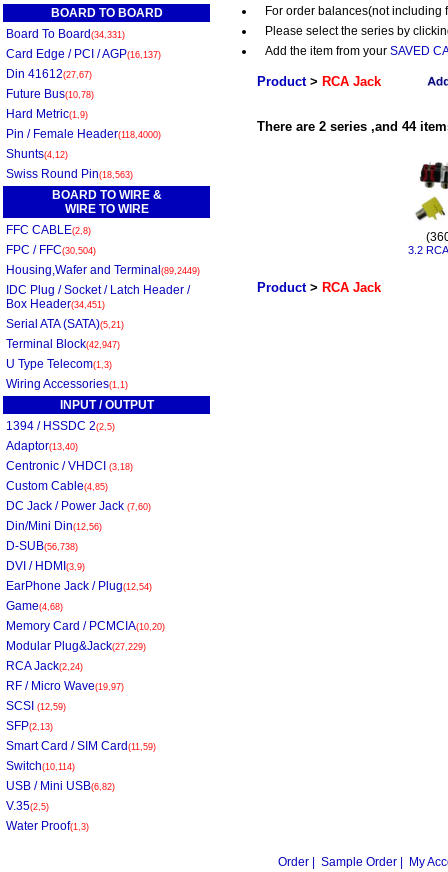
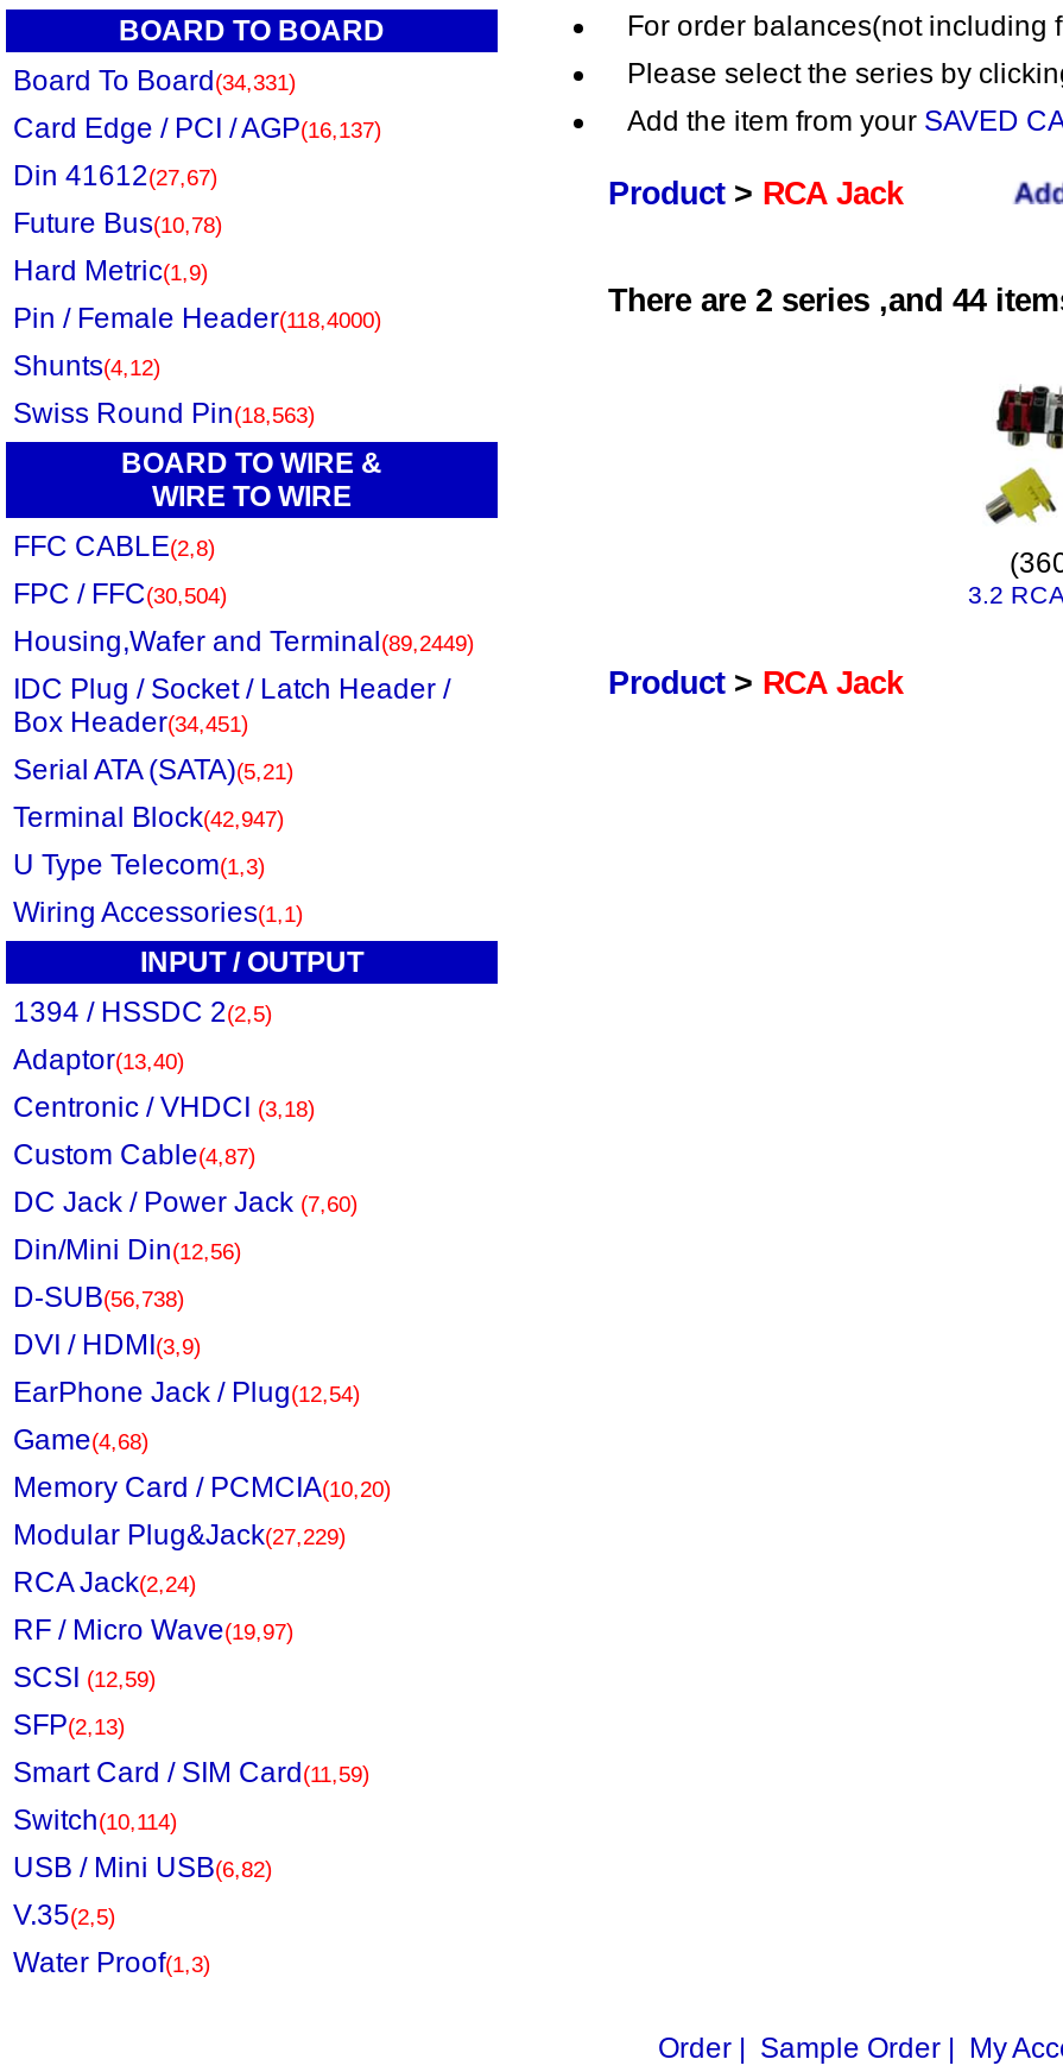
[6,479,108,493] Custom Cable(4,85) -> [13,1138,255,1171] Custom Cable(4,87)

